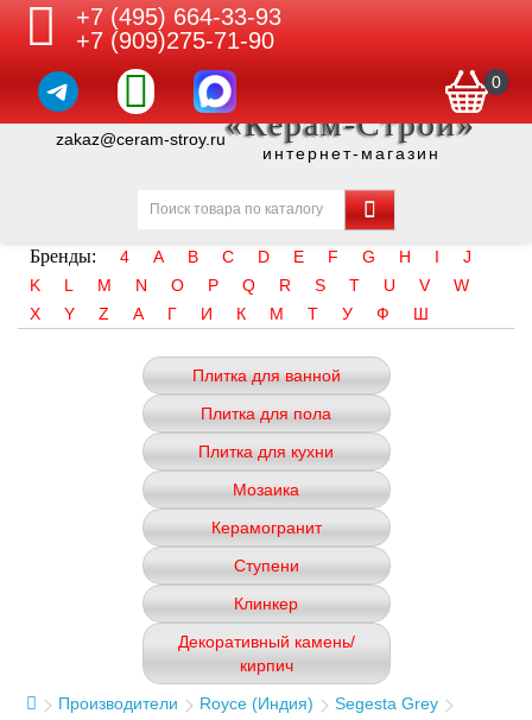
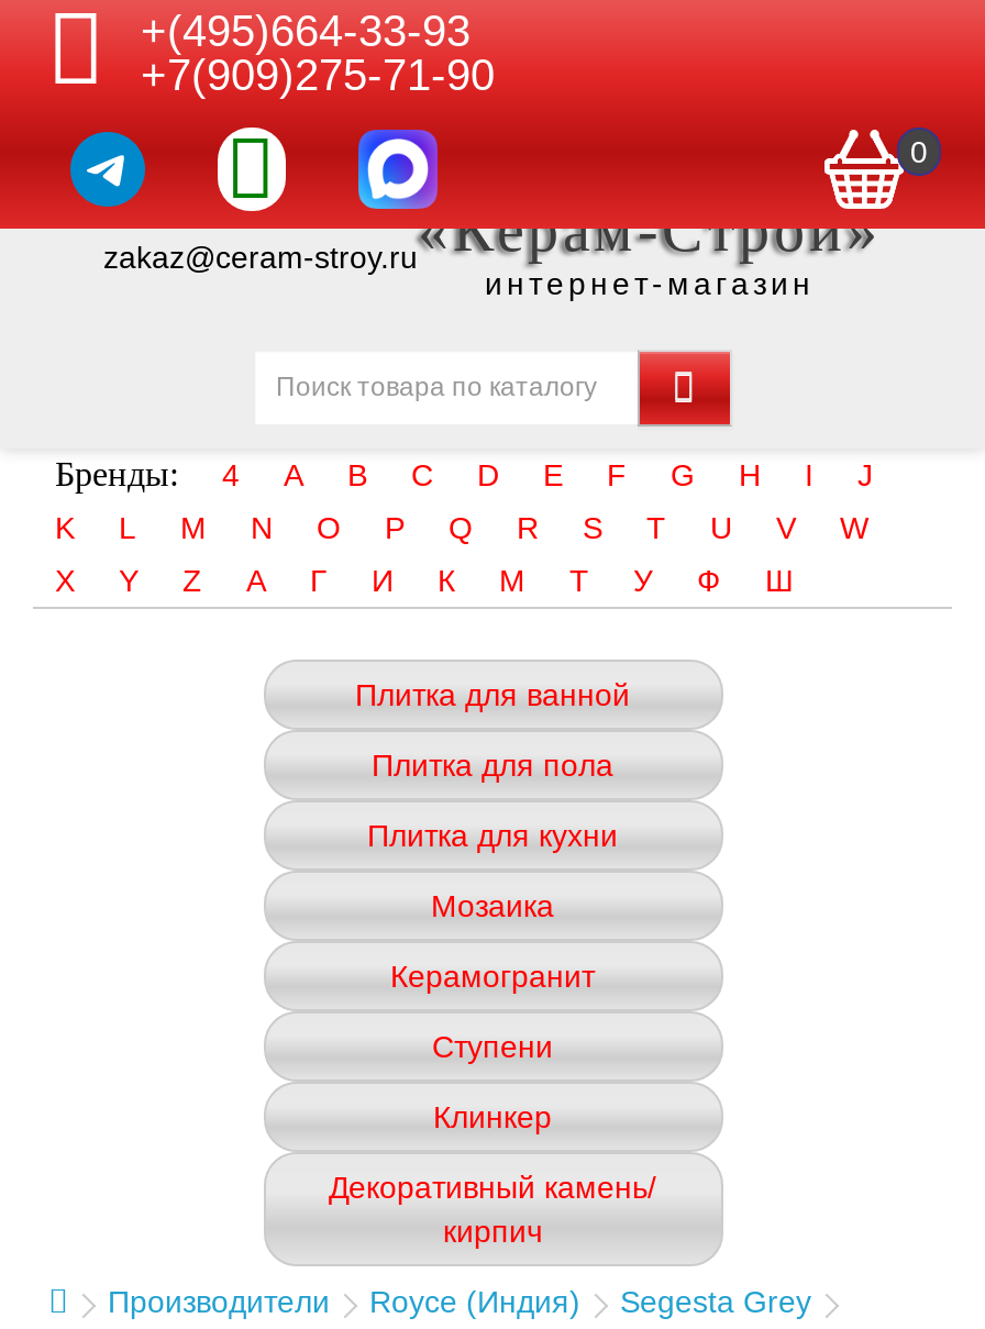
[76,3,281,53] +7 (495) 664-33-93 | +7 (909)275-71-90 -> [141,5,495,98] +(495)664-33-93 | +7(909)275-71-90

